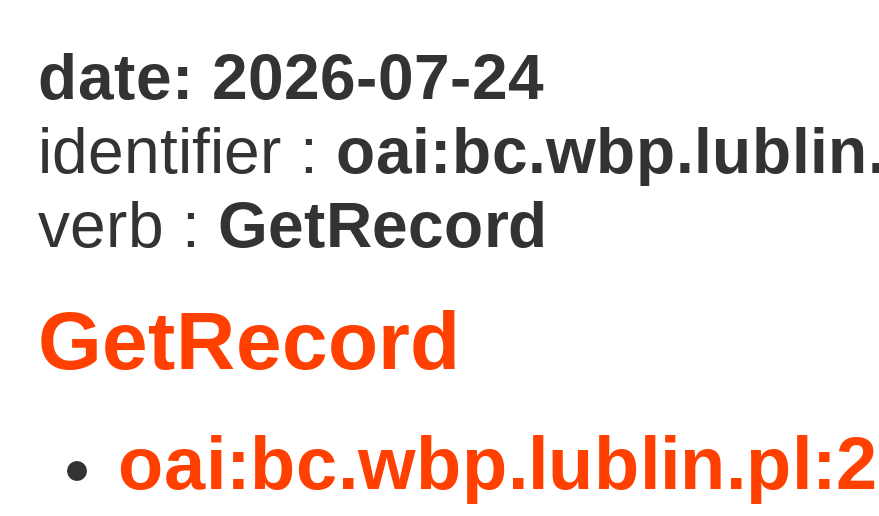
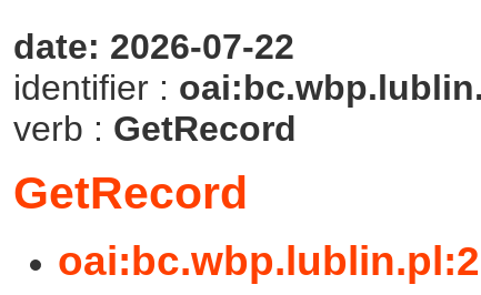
[38,40,544,112] date: 2026-07-24 -> [14,26,295,66] date: 2026-07-22

